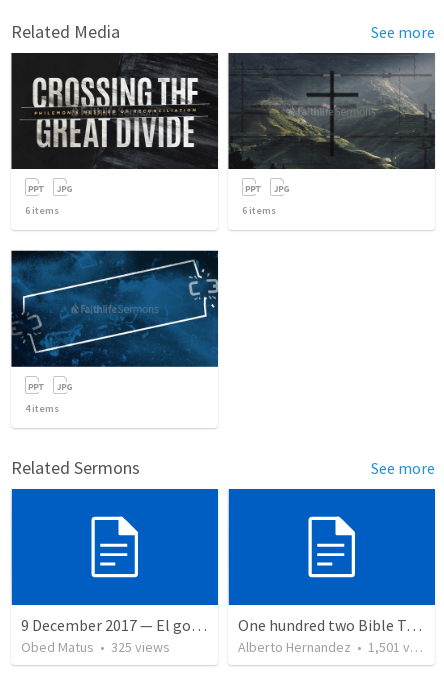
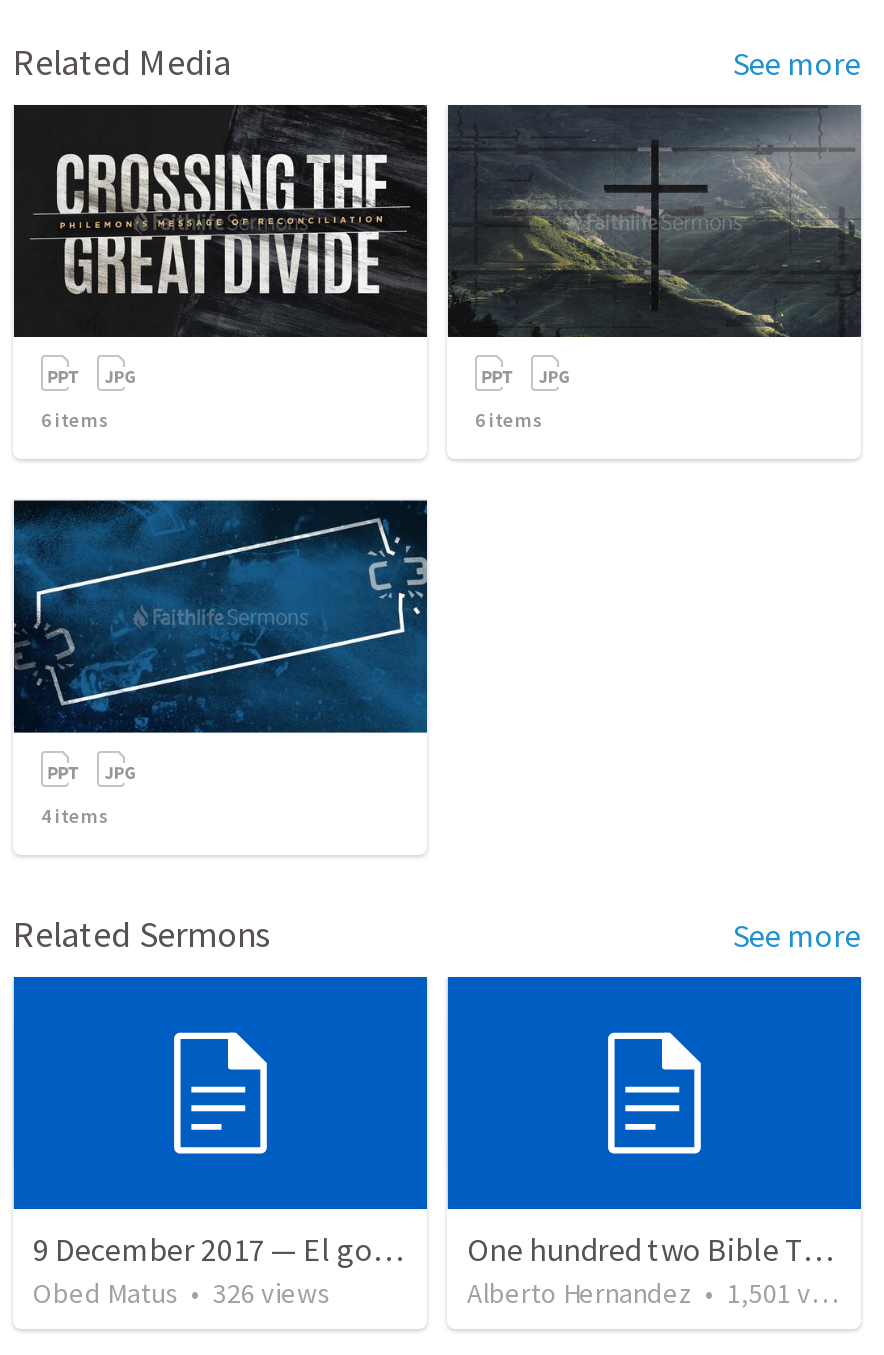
[21,638,170,656] Obed Matus • 325 views -> [33,1276,331,1312] Obed Matus • 326 views

